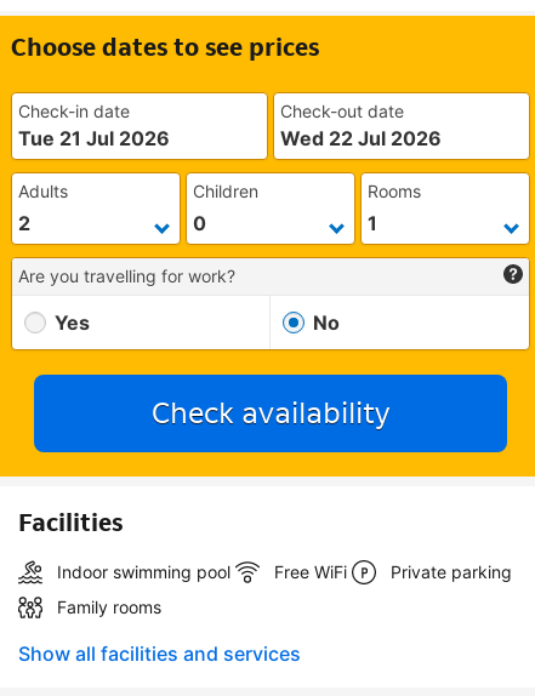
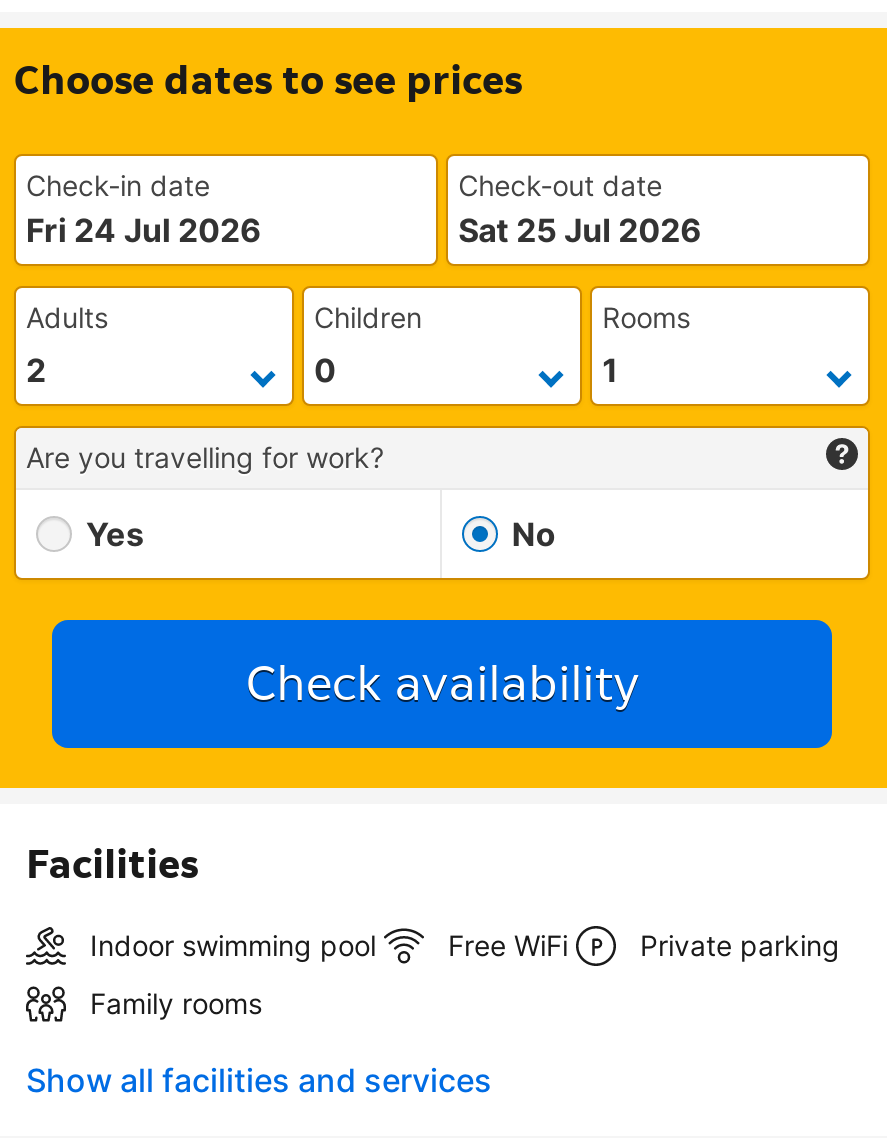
[18,126,170,150] Tue 21 Jul 2026 -> [26,210,262,250] Fri 24 Jul 2026
[280,126,442,150] Wed 22 Jul 2026 -> [458,210,702,250] Sat 25 Jul 2026

